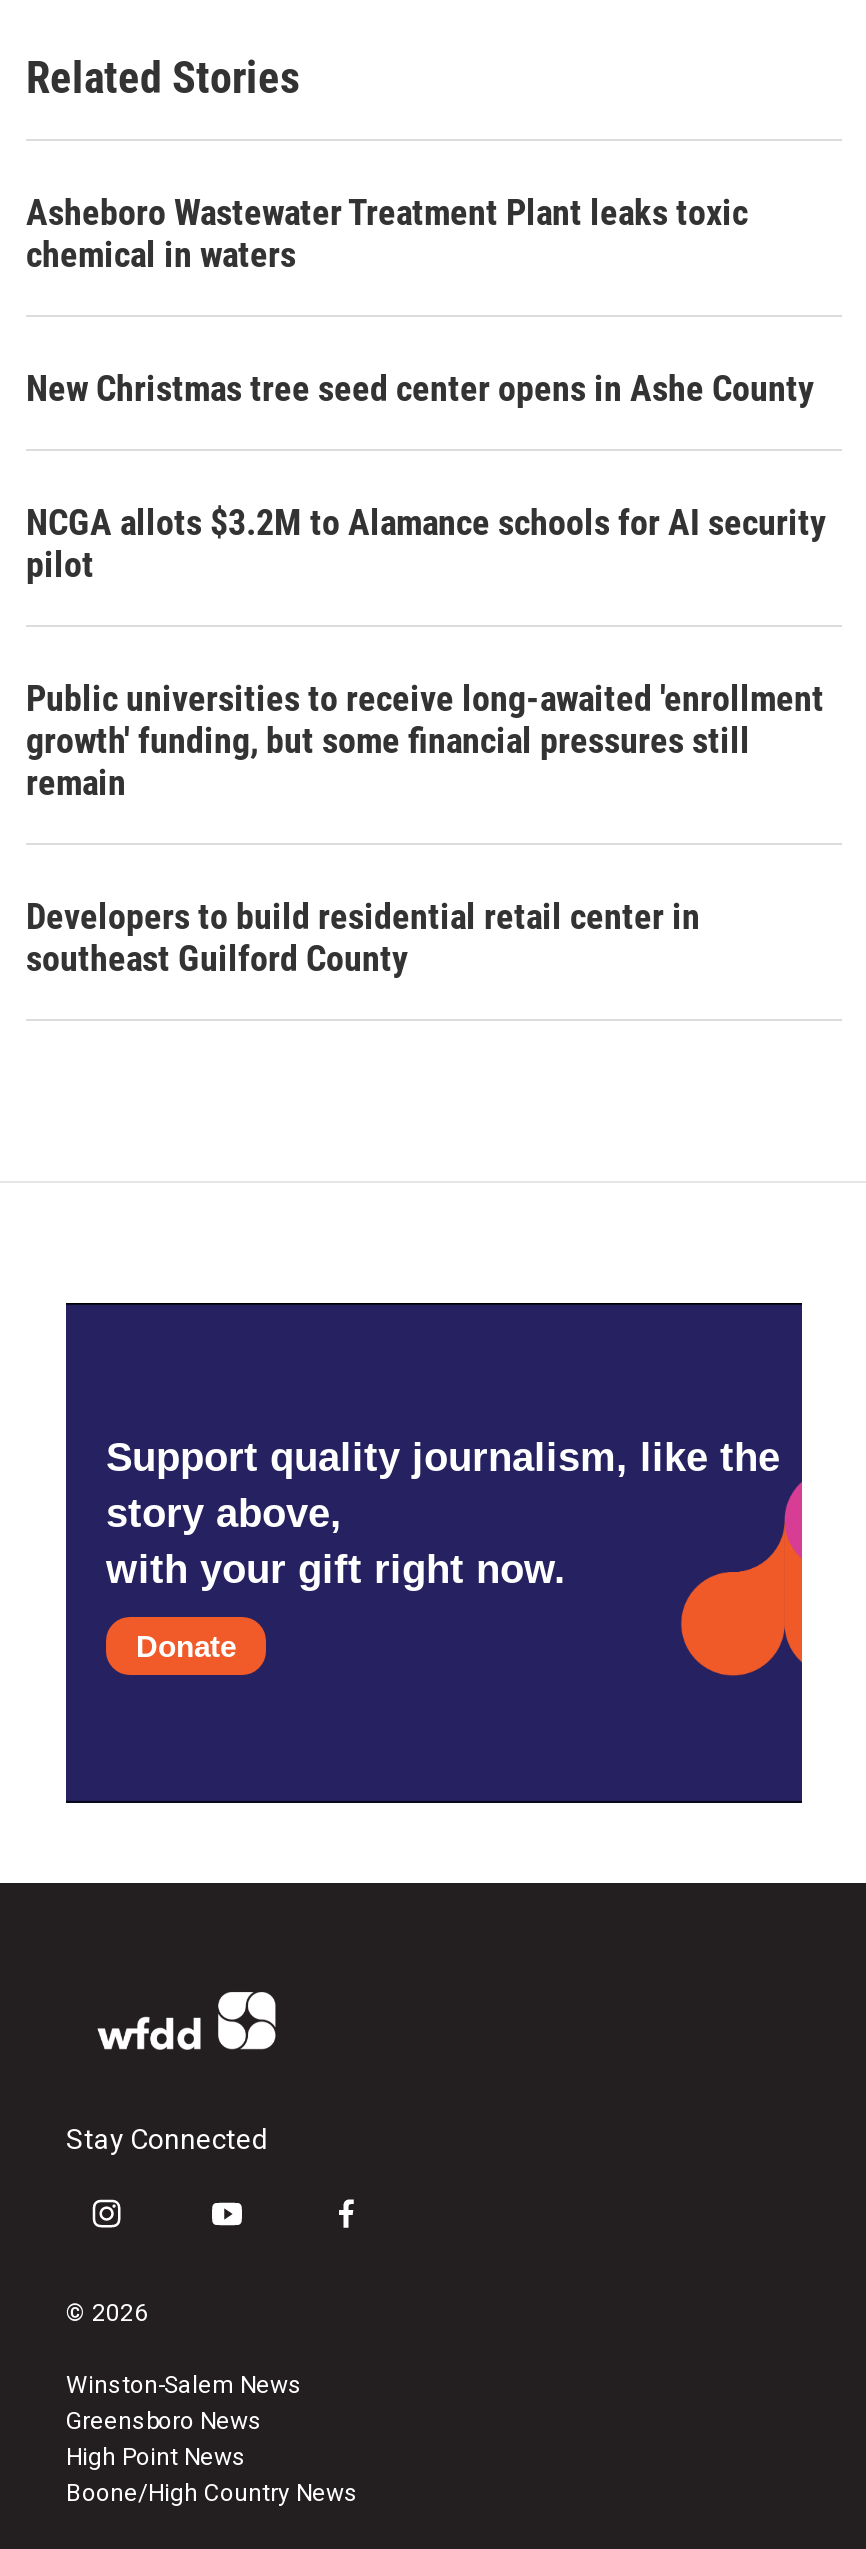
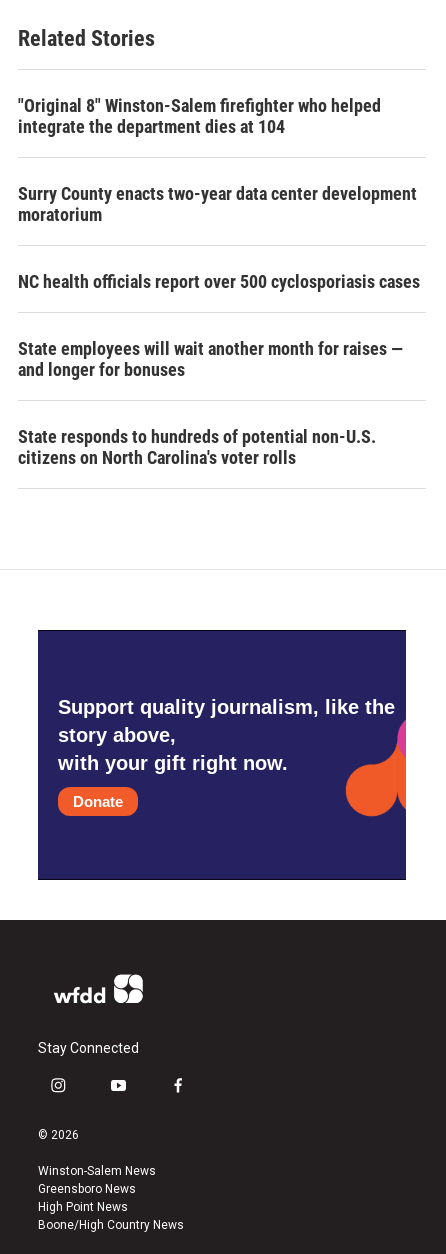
[26,190,748,274] Asheboro Wastewater Treatment Plant leaks toxic | chemical in waters -> [18,94,381,136] "Original 8" Winston-Salem firefighter who helped | integrate the department dies at 104
[26,366,814,408] New Christmas tree seed center opens in Ashe County -> [18,182,417,224] Surry County enacts two-year data center development | moratorium
[26,500,826,584] NCGA allots $3.2M to Alamance schools for AI security | pilot -> [18,270,420,291] NC health officials report over 500 cyclosporiasis cases
[26,676,824,802] Public universities to receive long-awaited 'enrollment | growth' funding, but some financial pressures still | remain -> [18,337,403,379] State employees will wait another month for raises — | and longer for bonuses
[26,894,700,978] Developers to build residential retail center in | southeast Guilford County -> [18,425,376,467] State responds to hundreds of potential non-U.S. | citizens on North Carolina's voter rolls

